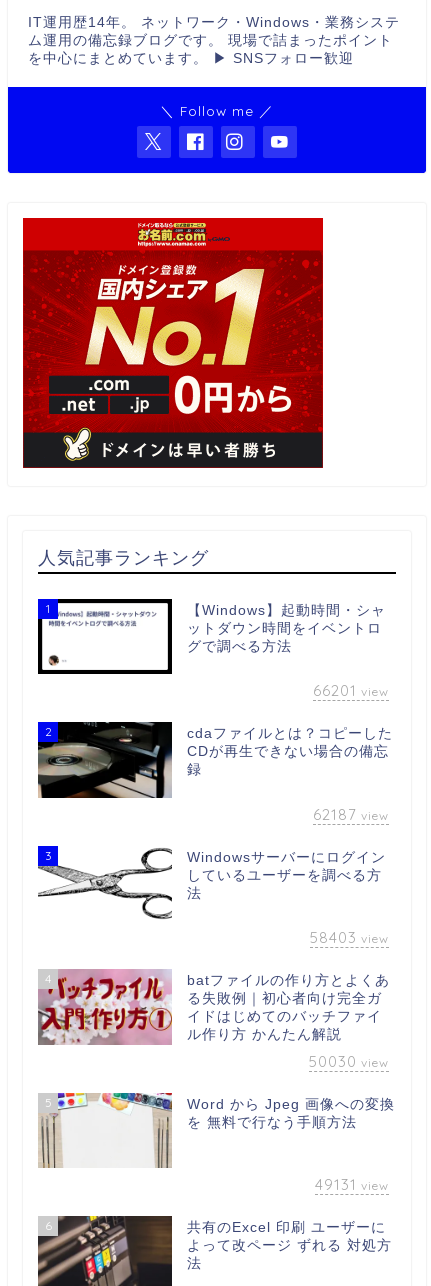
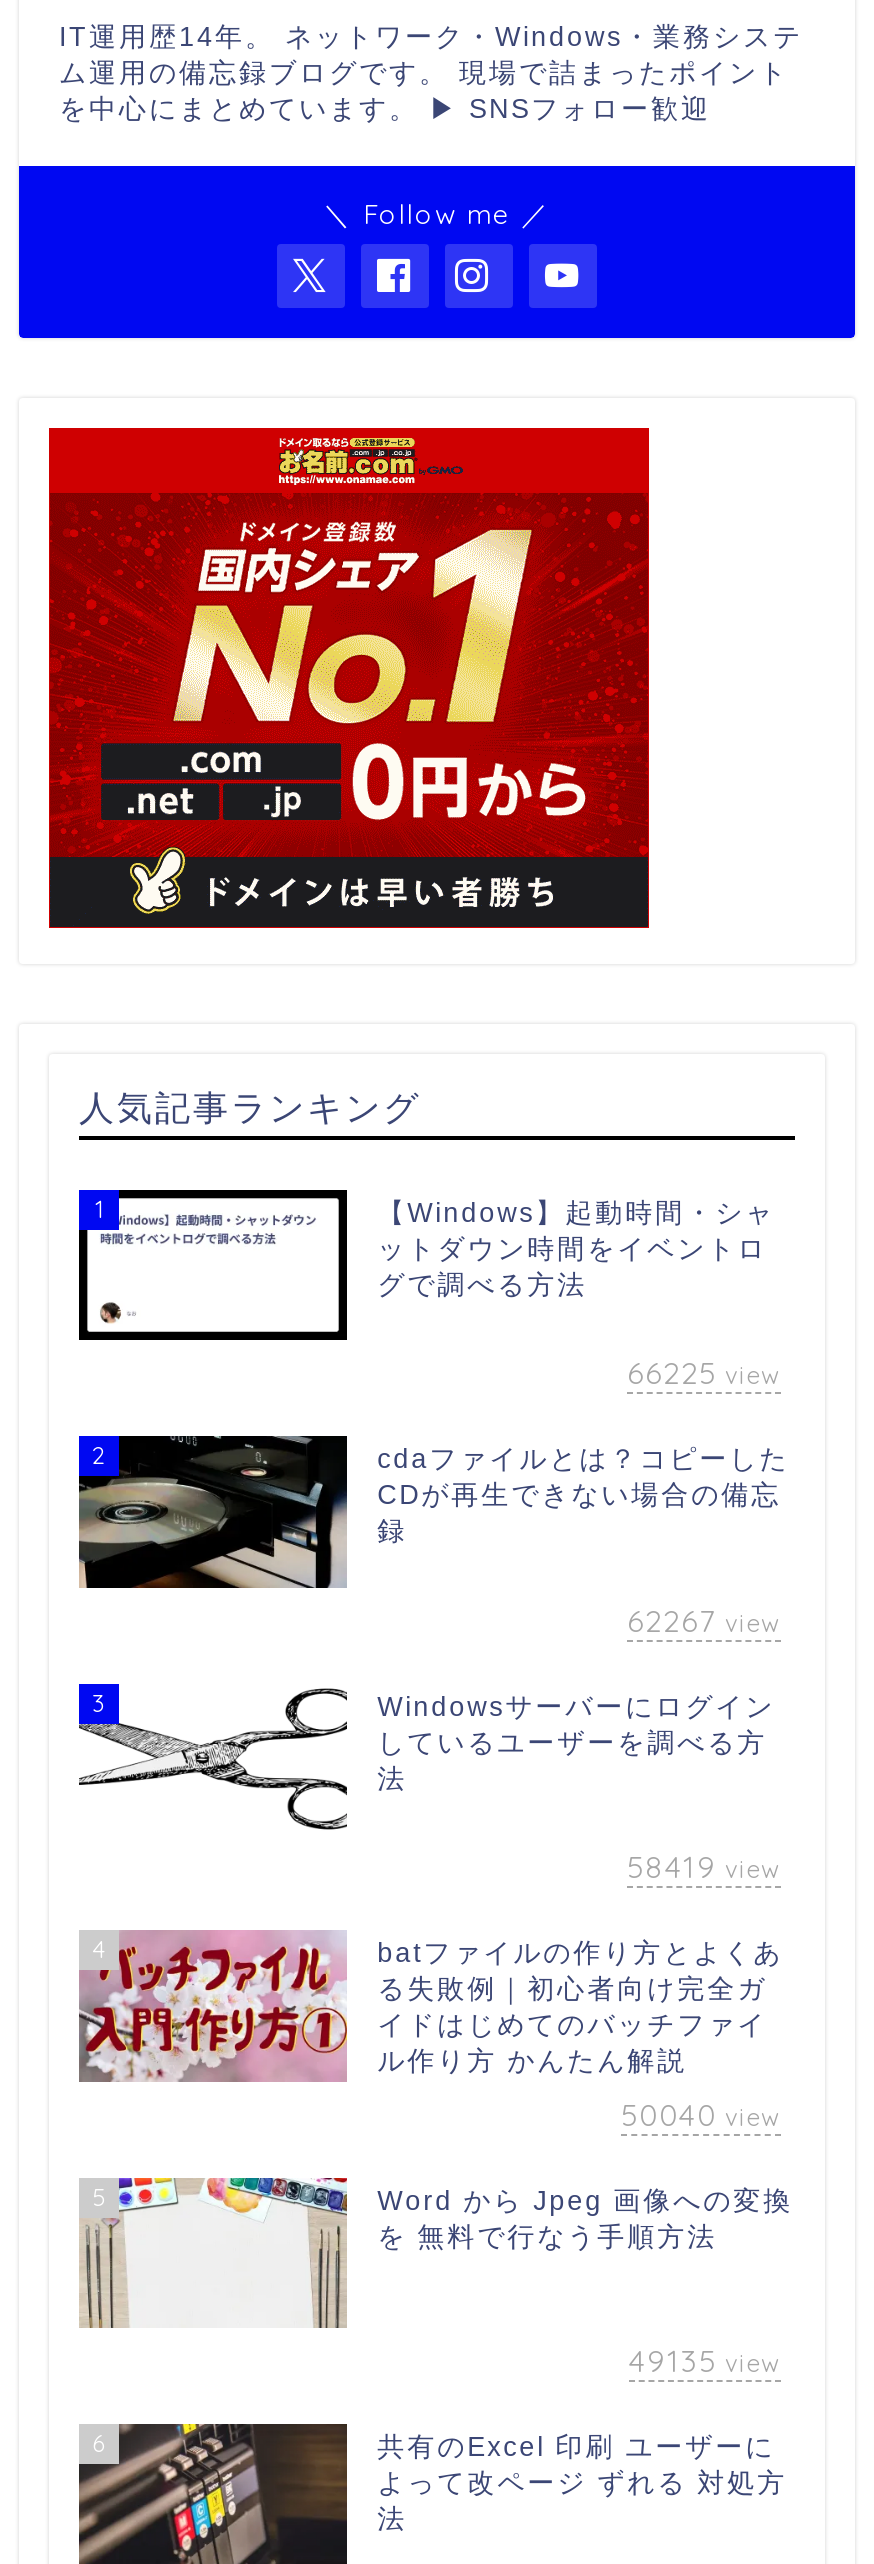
[313,681,389,700] 66201 view -> [627,1355,781,1393] 66225 view
[313,805,389,824] 62187 view -> [627,1602,781,1640] 62267 view
[310,928,389,947] 58403 view -> [627,1849,781,1887] 58419 view
[309,1052,389,1071] 50030 view -> [621,2096,781,2134] 50040 view
[315,1175,389,1194] 49131 view -> [629,2343,781,2381] 49135 view

